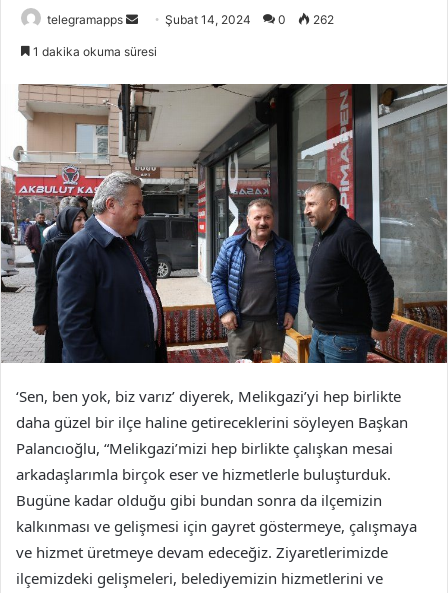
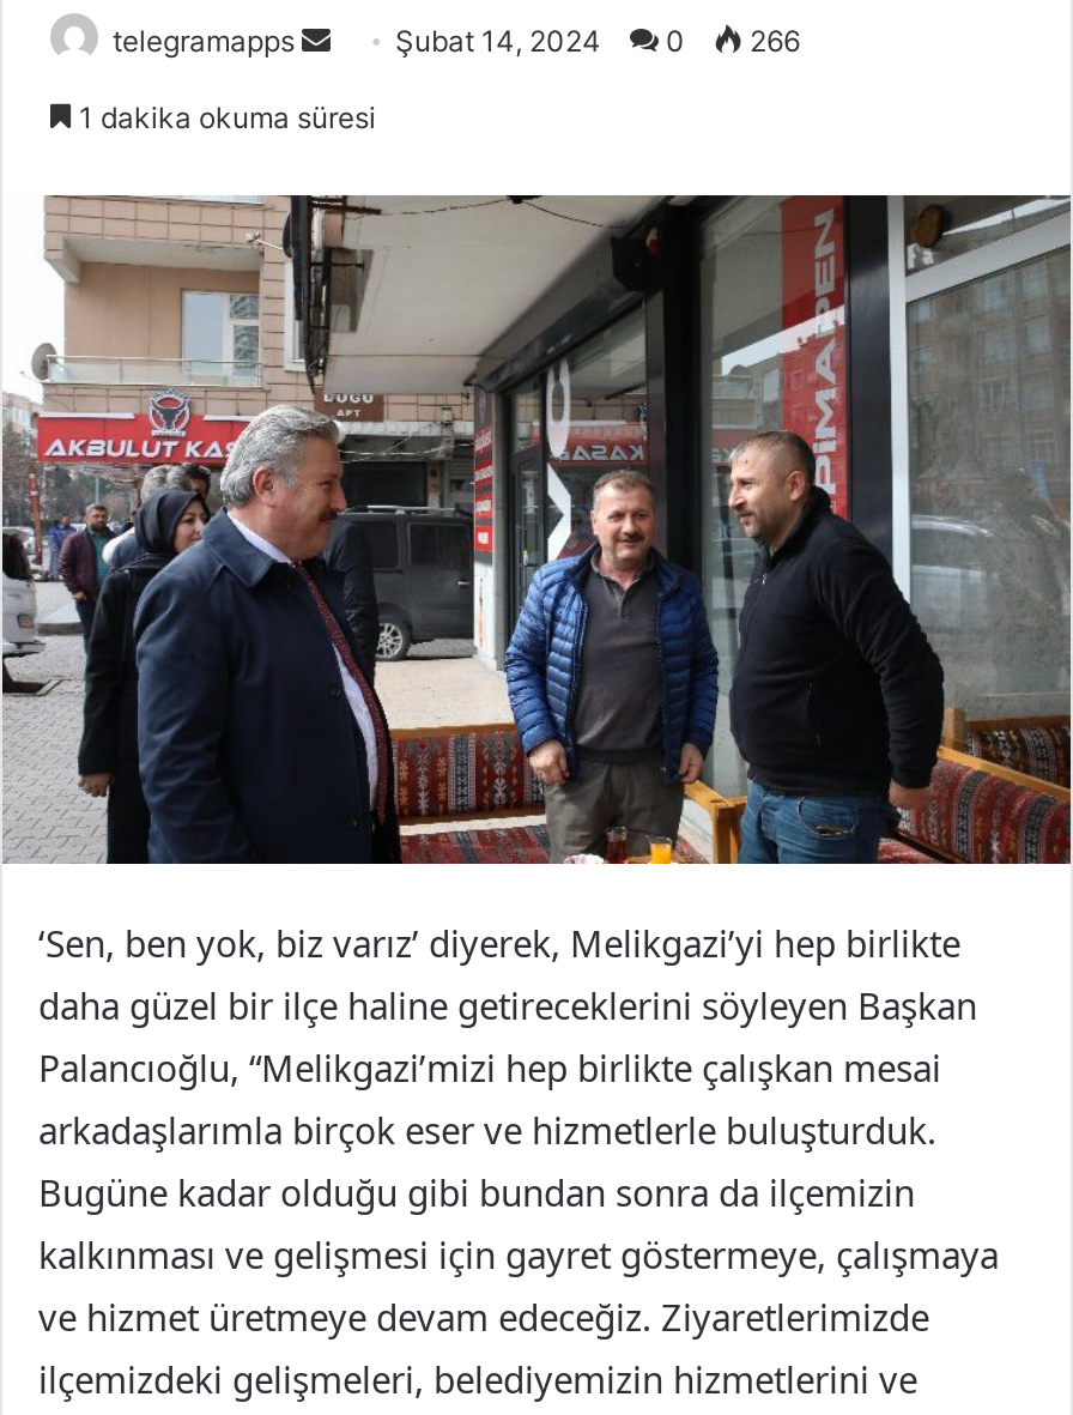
[310,12,334,27] 262 -> [742,23,800,59] 266

